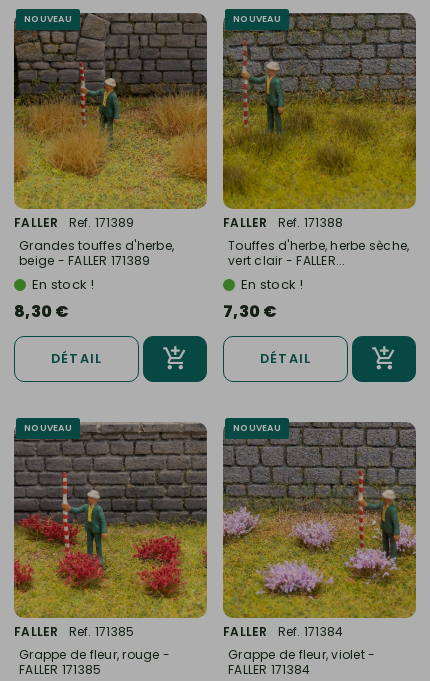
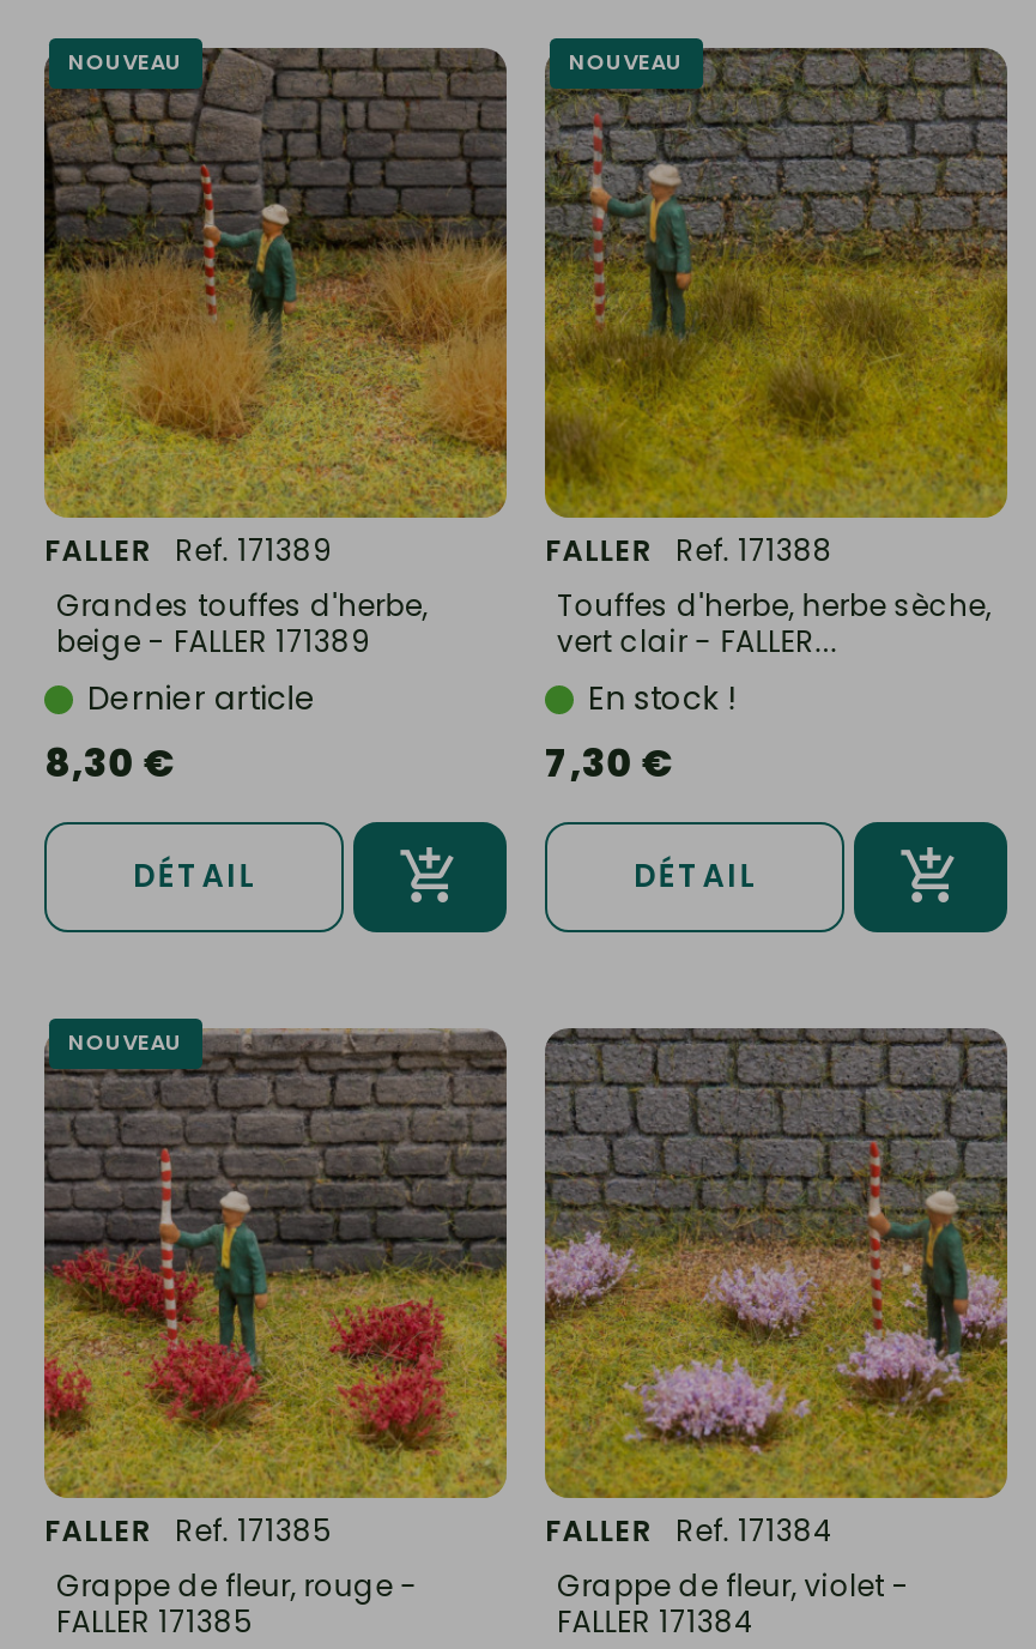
[32,275,94,294] En stock ! -> [87,676,317,722] Dernier article
[233,422,281,434] NOUVEAU -> none

